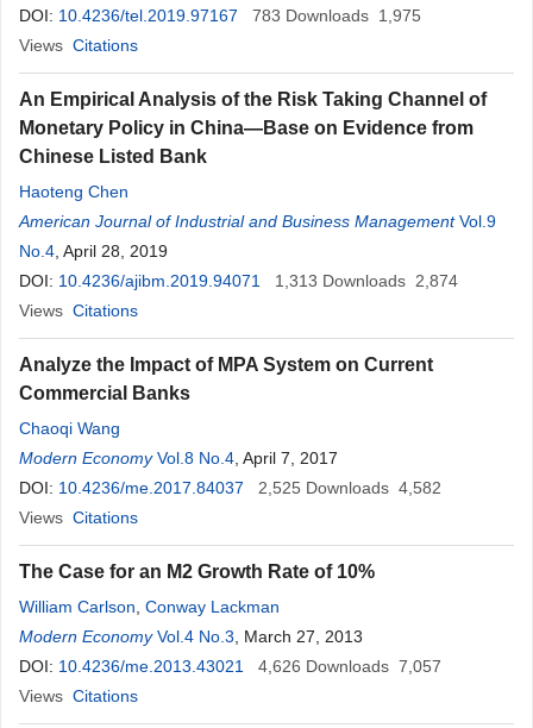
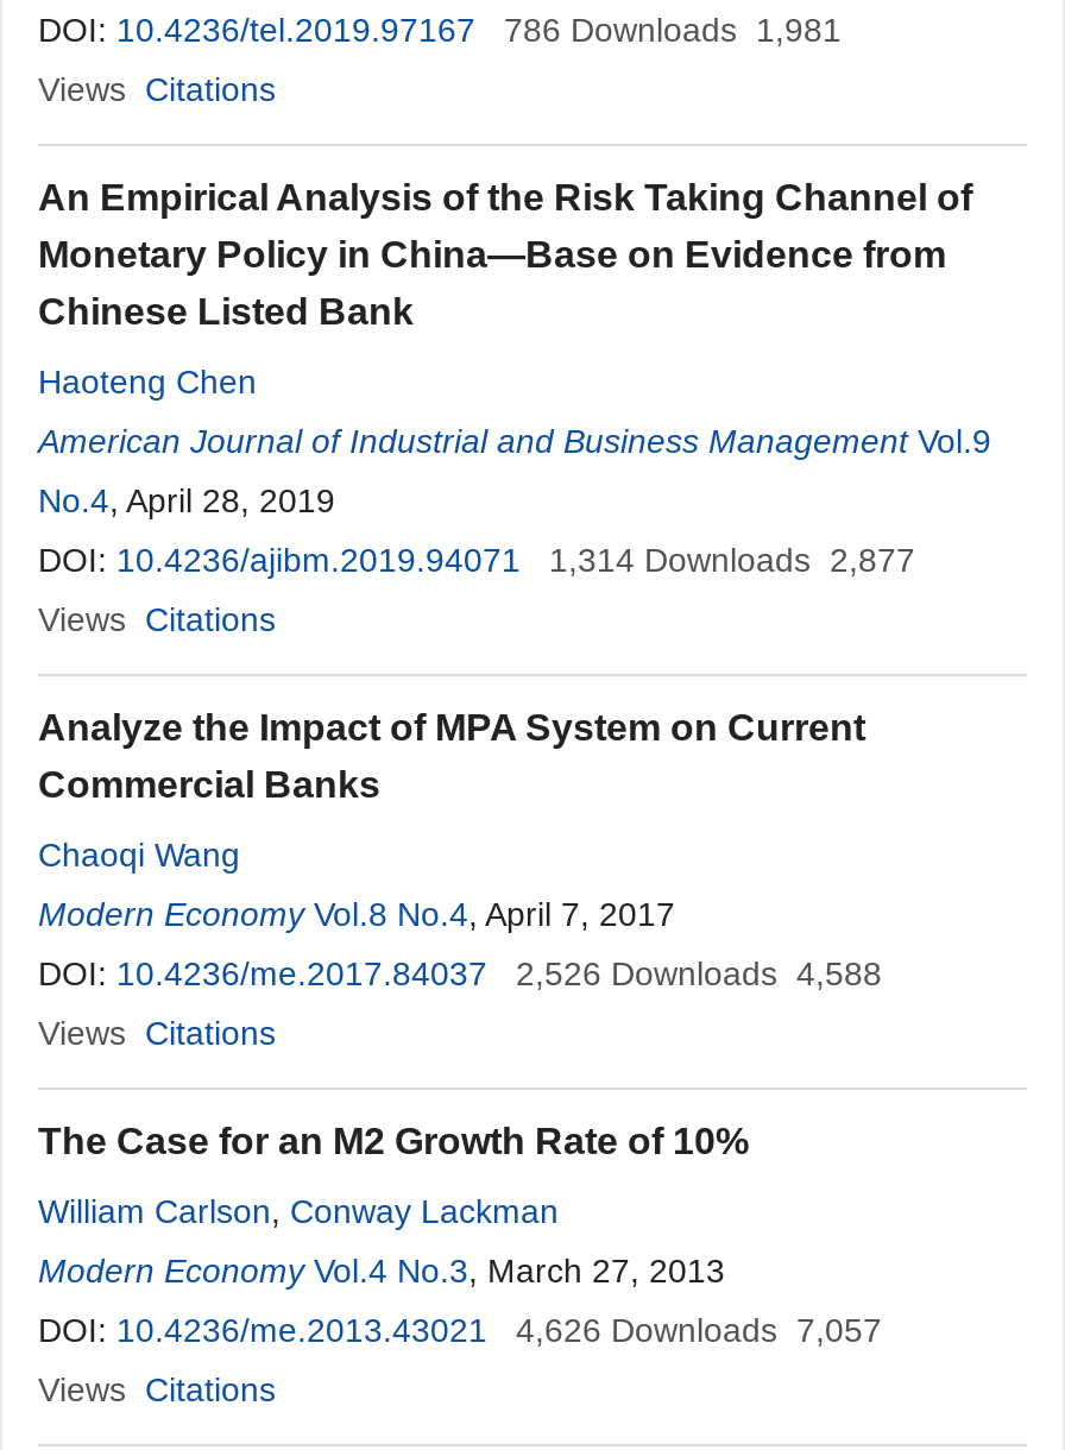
[19,6,421,25] DOI: 10.4236/tel.2019.97167 783 Downloads 1,975 -> [38,11,842,49] DOI: 10.4236/tel.2019.97167 786 Downloads 1,981
[19,271,458,290] DOI: 10.4236/ajibm.2019.94071 1,313 Downloads 2,874 -> [38,541,915,579] DOI: 10.4236/ajibm.2019.94071 1,314 Downloads 2,877
[19,478,441,497] DOI: 10.4236/me.2017.84037 2,525 Downloads 4,582 -> [38,954,882,992] DOI: 10.4236/me.2017.84037 2,526 Downloads 4,588

